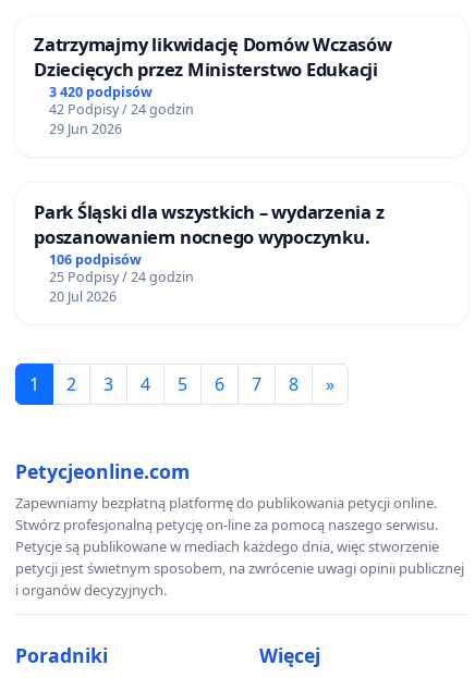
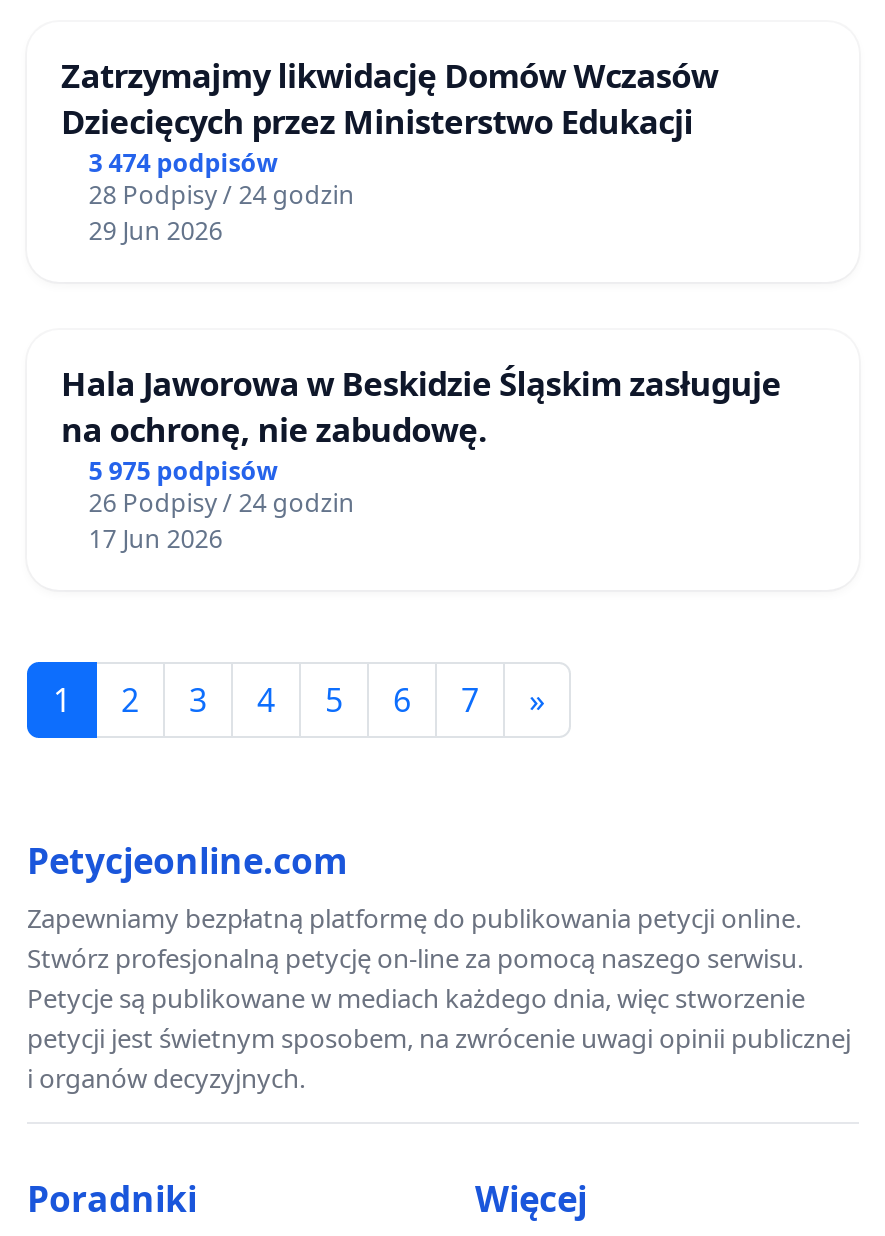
[49,83,152,101] 3 420 podpisów -> [89,145,279,179] 3 474 podpisów
[49,100,194,119] 42 Podpisy / 24 godzin -> [89,177,355,211] 28 Podpisy / 24 godzin
[34,199,384,306] Park Śląski dla wszystkich – wydarzenia z | poszanowaniem nocnego wypoczynku. | 106 podpisów | 25 Podpisy / 24 godzin | 20 Jul 2026 -> [61,359,781,555] Hala Jaworowa w Beskidzie Śląskim zasługuje | na ochronę, nie zabudowę. | 5 975 podpisów | 26 Podpisy / 24 godzin | 17 Jun 2026
[289,372,299,396] 8 -> none

